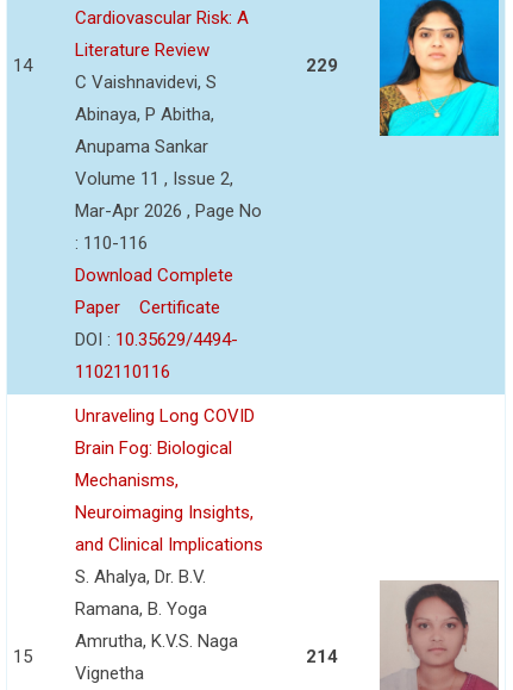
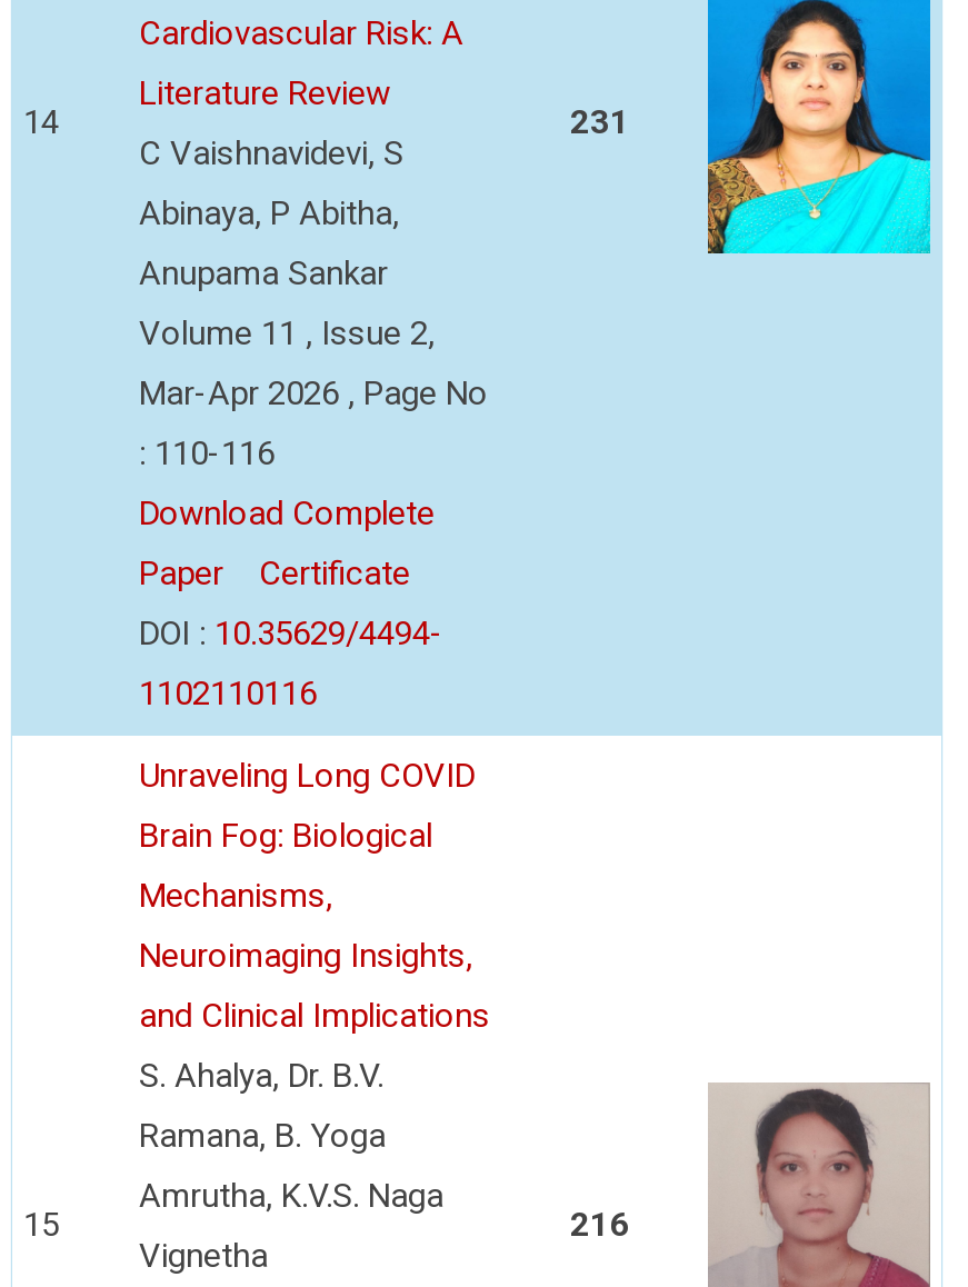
[306,54,338,76] 229 -> [570,101,630,141] 231
[306,645,338,667] 214 -> [570,1204,630,1244] 216

